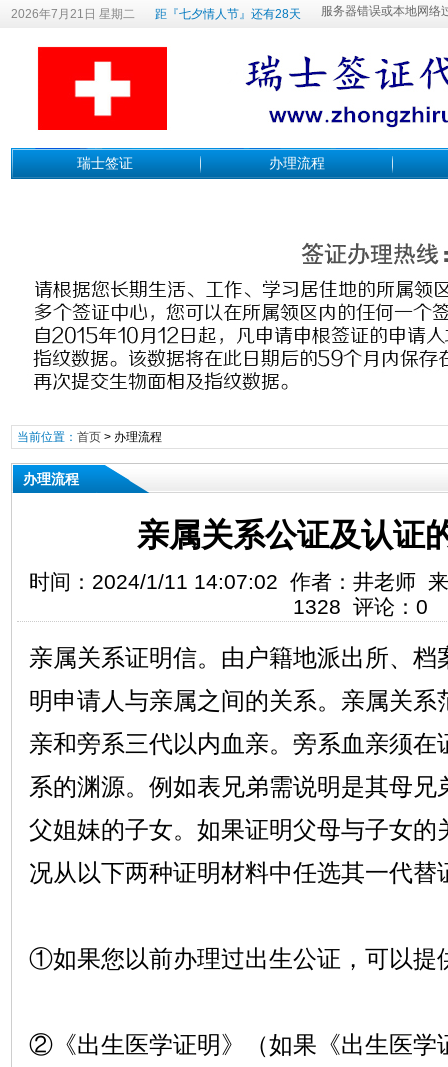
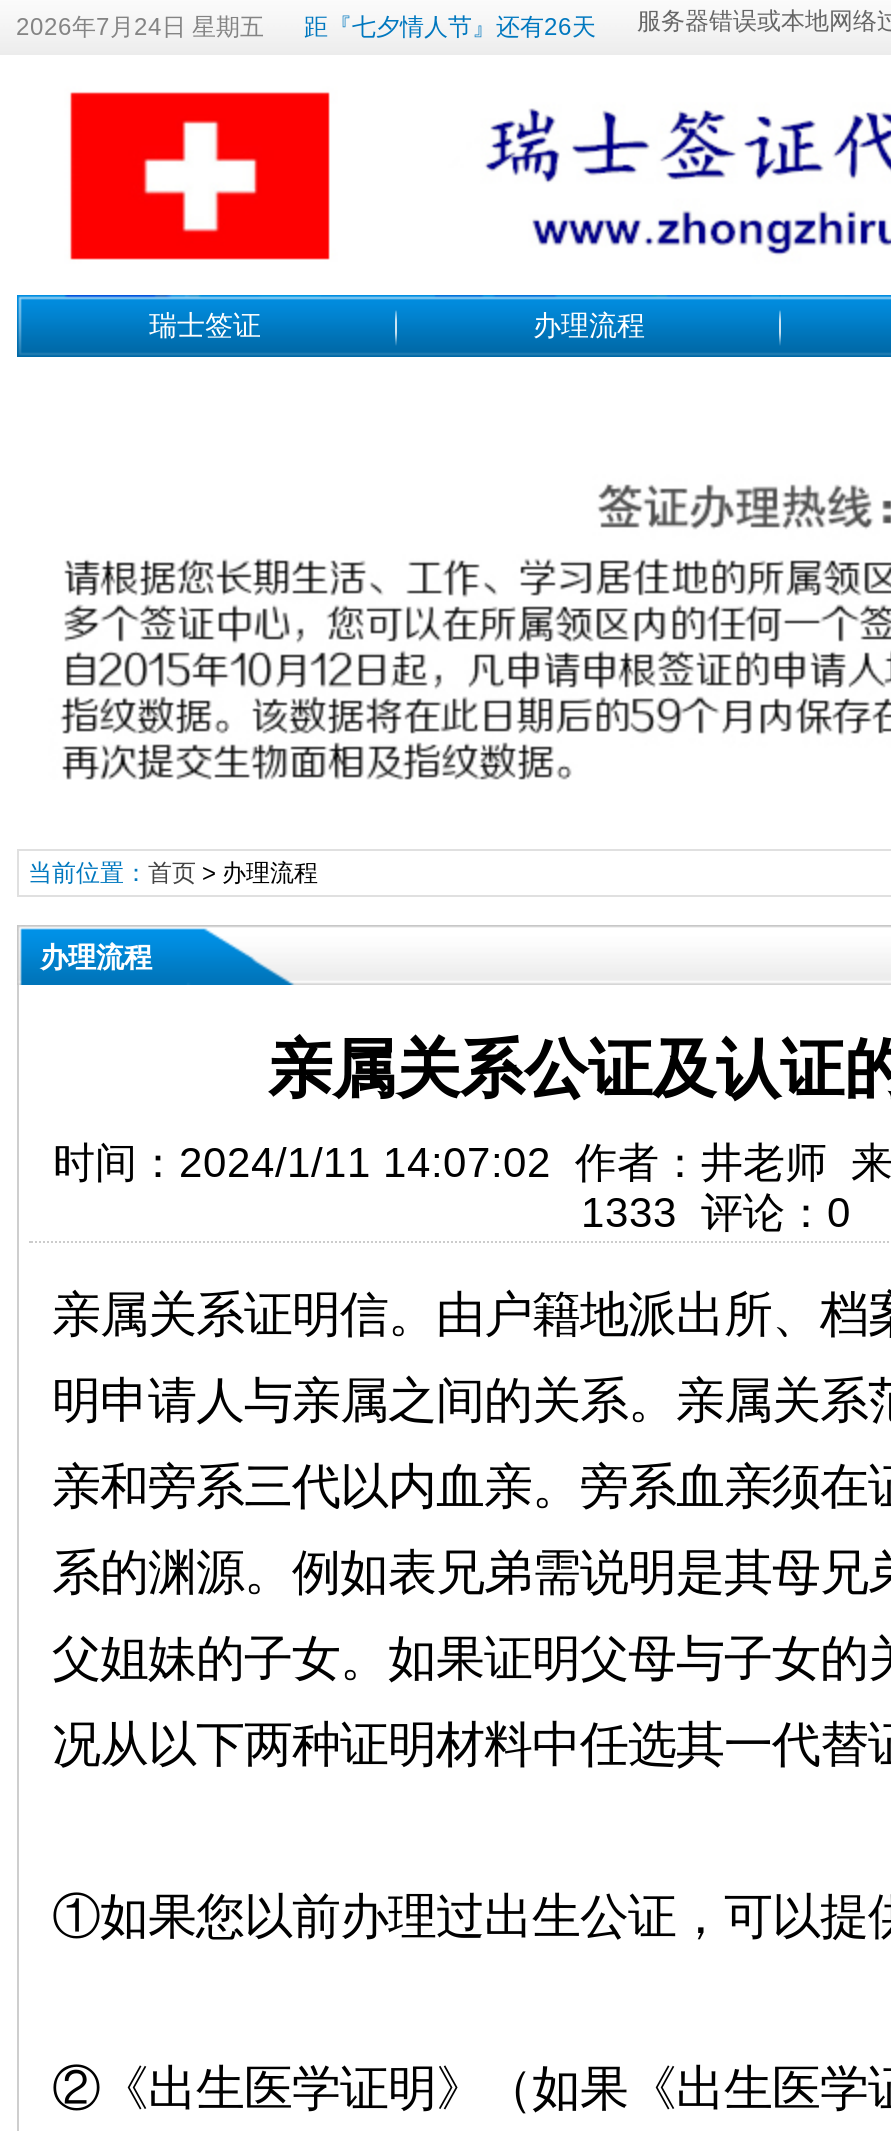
[10,7,134,21] 2026年7月21日 星期二 -> [16,13,264,41] 2026年7月24日 星期五
[154,7,300,21] 距『七夕情人节』还有28天 -> [304,13,596,41] 距『七夕情人节』还有26天
[293,595,428,618] 1328 评论：0 -> [581,1189,851,1235] 1333 评论：0

